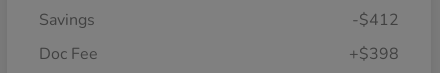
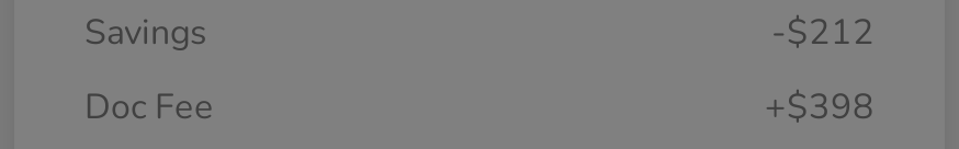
[352,9,399,31] -$412 -> [771,9,875,57] -$212

